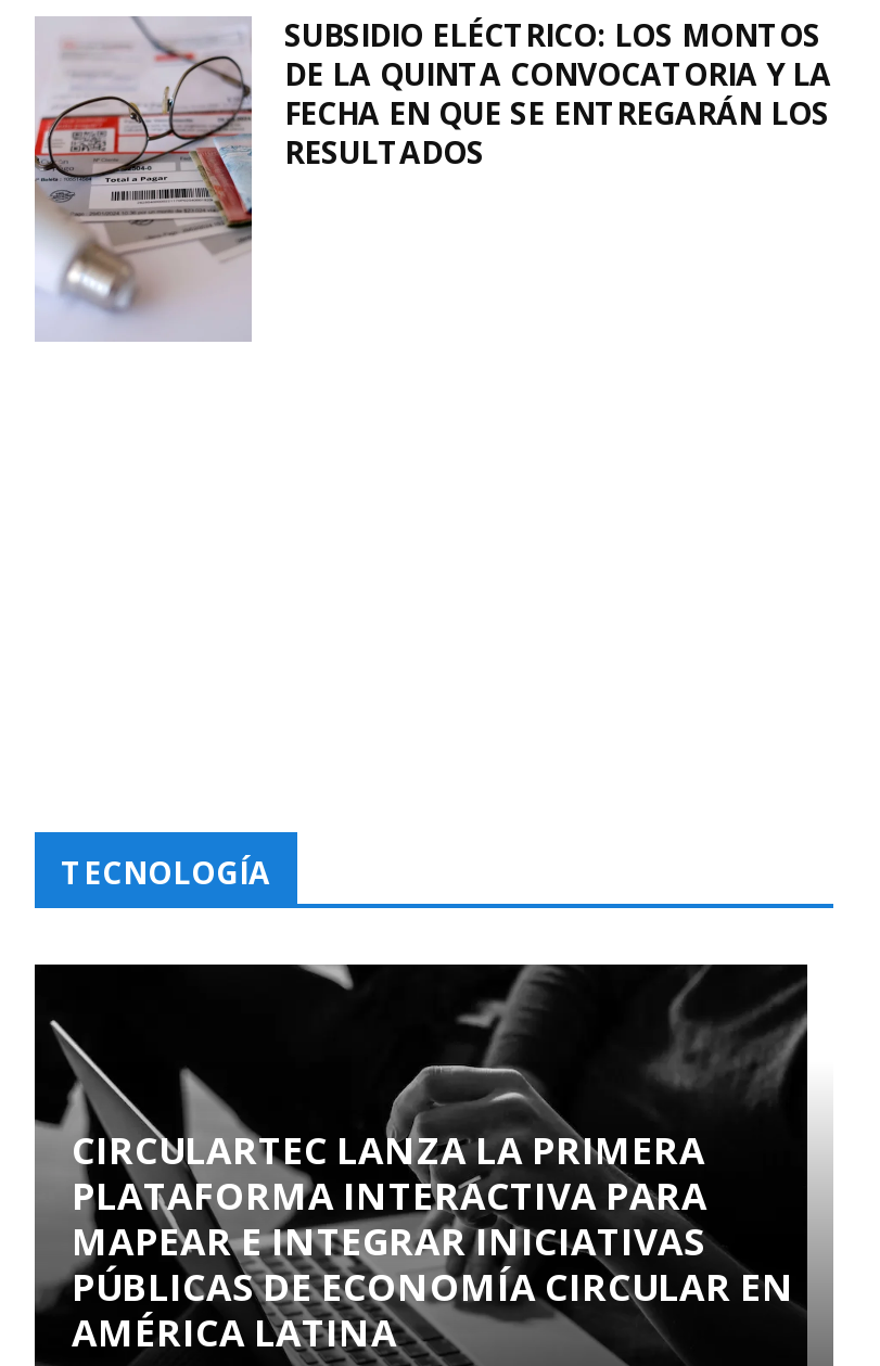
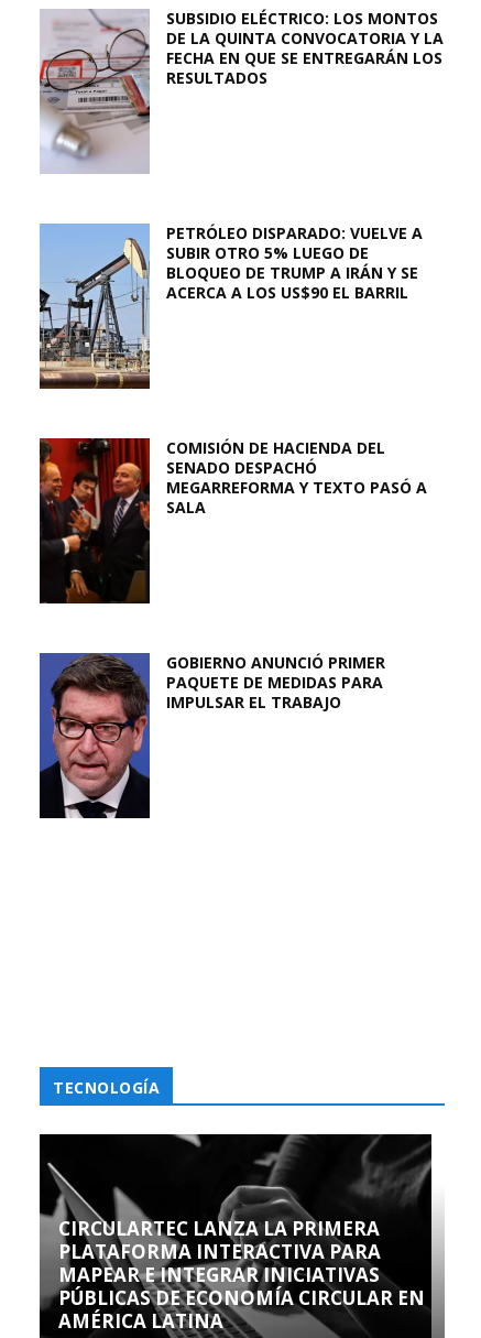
none -> [39,222,423,390] [image] | PETRÓLEO DISPARADO: VUELVE A | SUBIR OTRO 5% LUEGO DE | BLOQUEO DE TRUMP A IRÁN Y SE | ACERCA A LOS US$90 EL BARRIL
none -> [39,437,427,605] [image] | COMISIÓN DE HACIENDA DEL | SENADO DESPACHÓ | MEGARREFORMA Y TEXTO PASÓ A | SALA
none -> [39,652,385,819] [image] | GOBIERNO ANUNCIÓ PRIMER | PAQUETE DE MEDIDAS PARA | IMPULSAR EL TRABAJO

